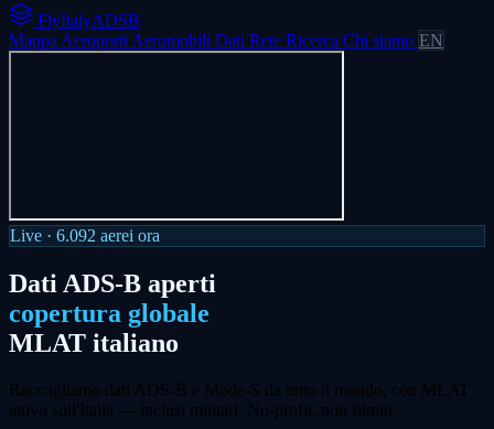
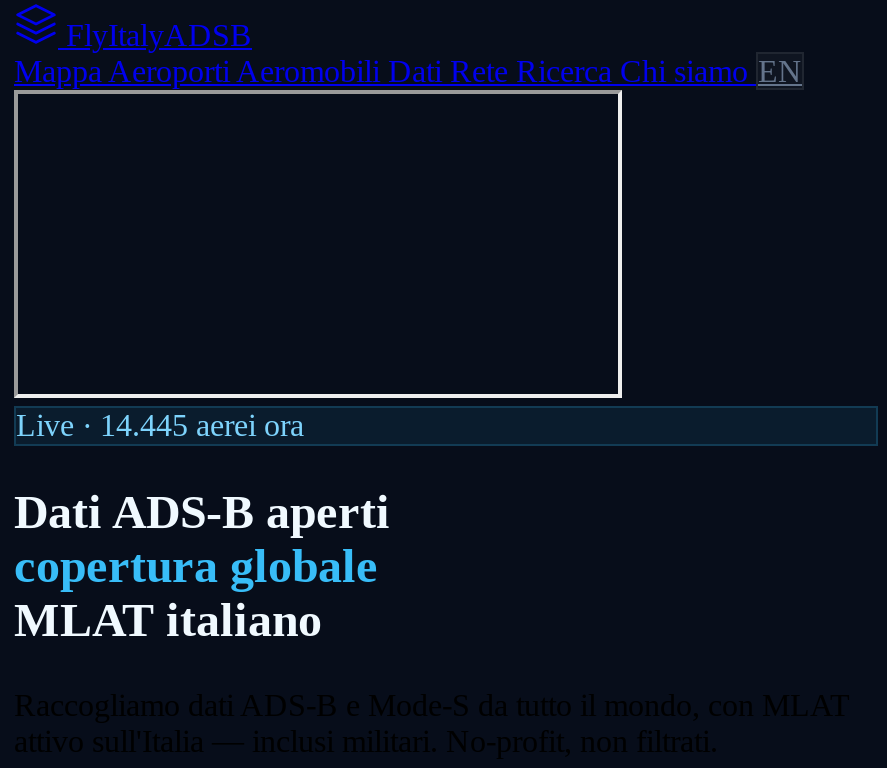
[10,226,160,245] Live · 6.092 aerei ora -> [16,408,304,442] Live · 14.445 aerei ora

